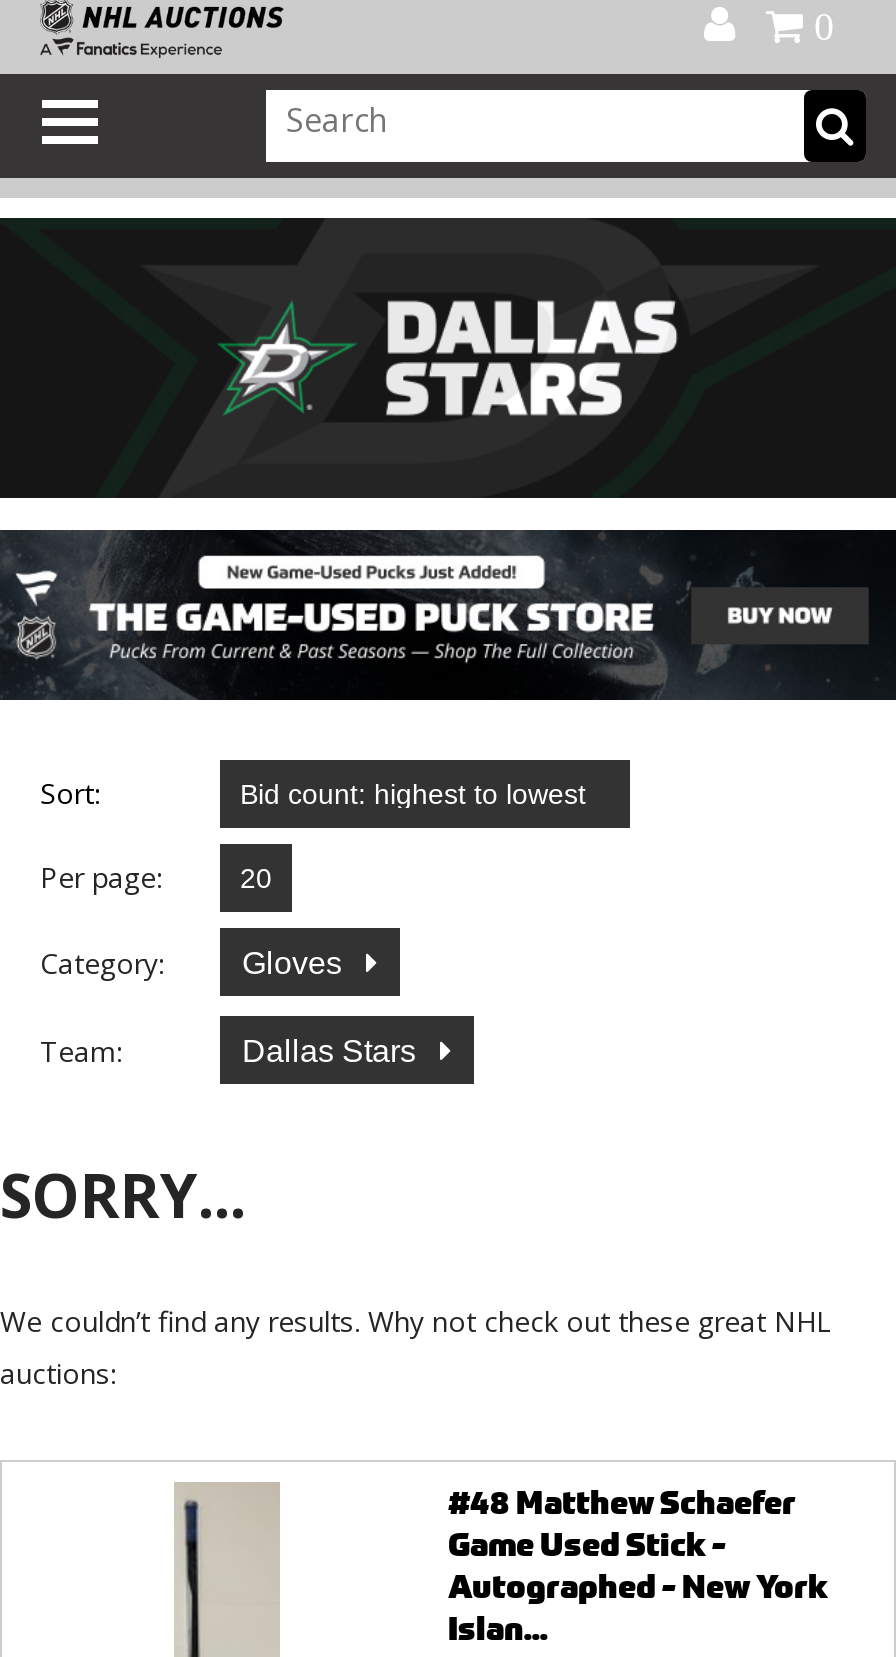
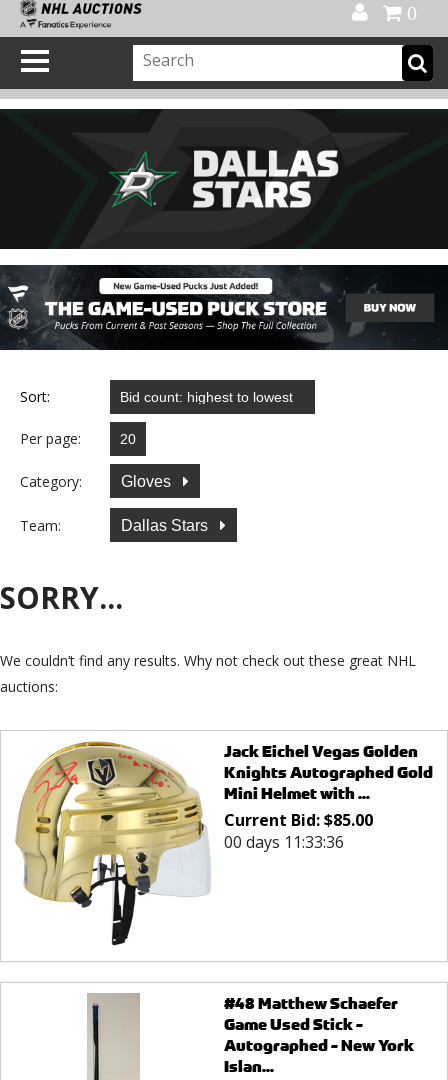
none -> [15,741,433,946] [image] | Jack Eichel Vegas Golden | Knights Autographed Gold | Mini Helmet with ... | Current Bid: $85.00 | 00 days 11:33:36

